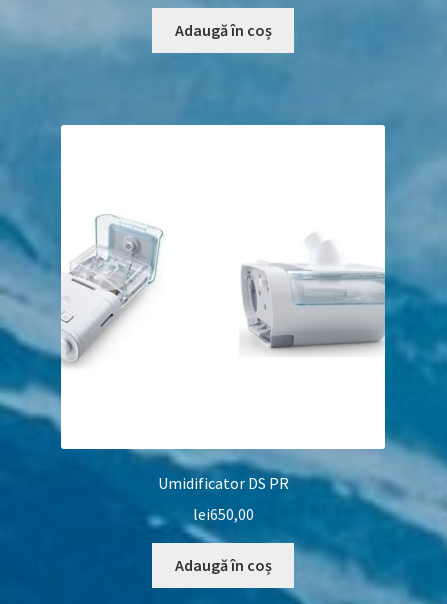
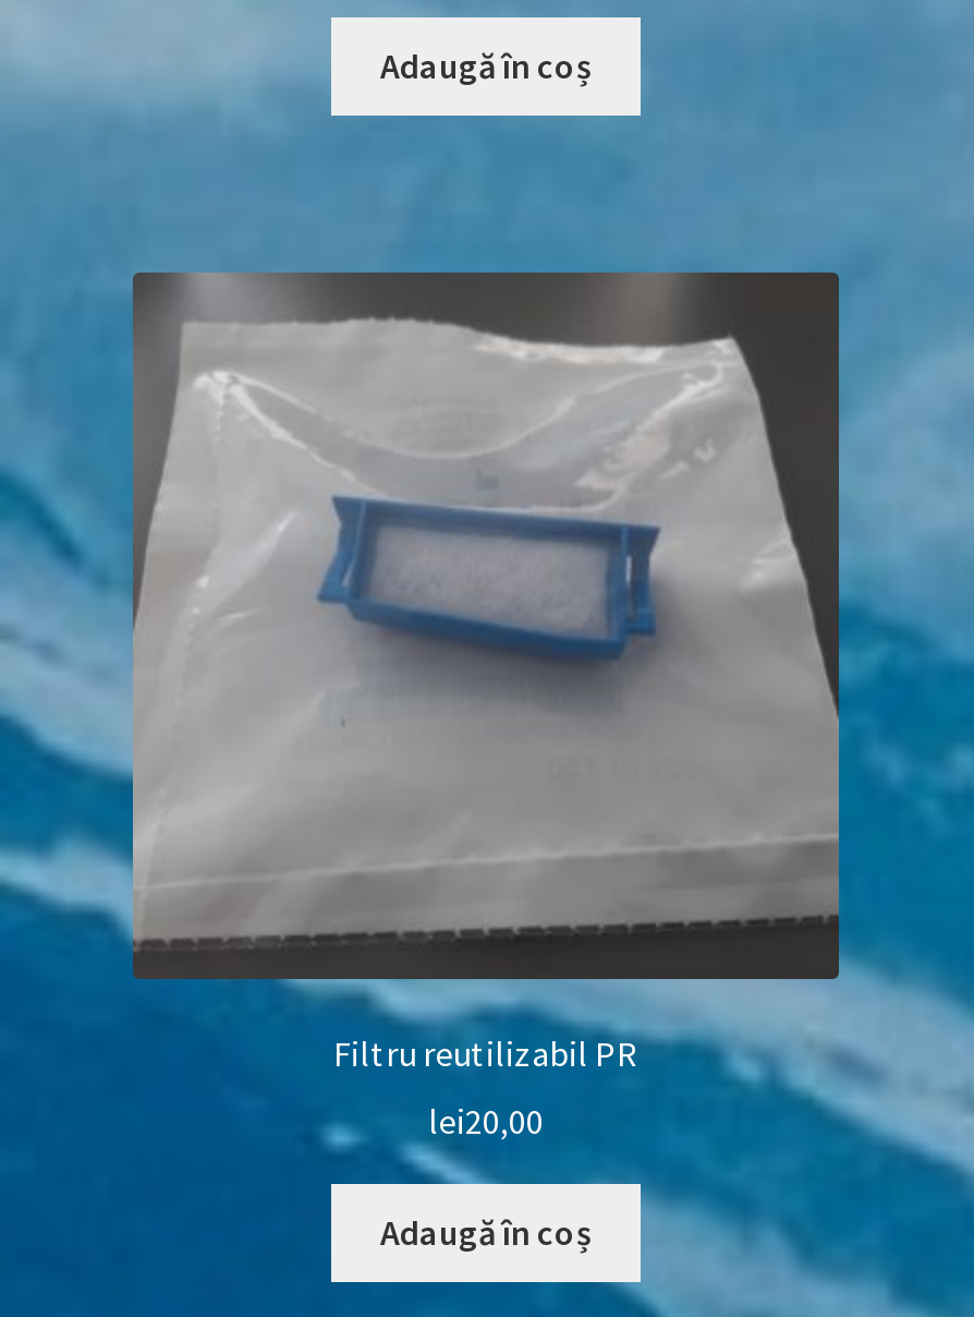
[60,124,386,493] [image] | Umidificator DS PR -> [131,270,841,1076] [image] | Filtru reutilizabil PR
[192,504,253,524] lei650,00 -> [428,1099,544,1143] lei20,00

